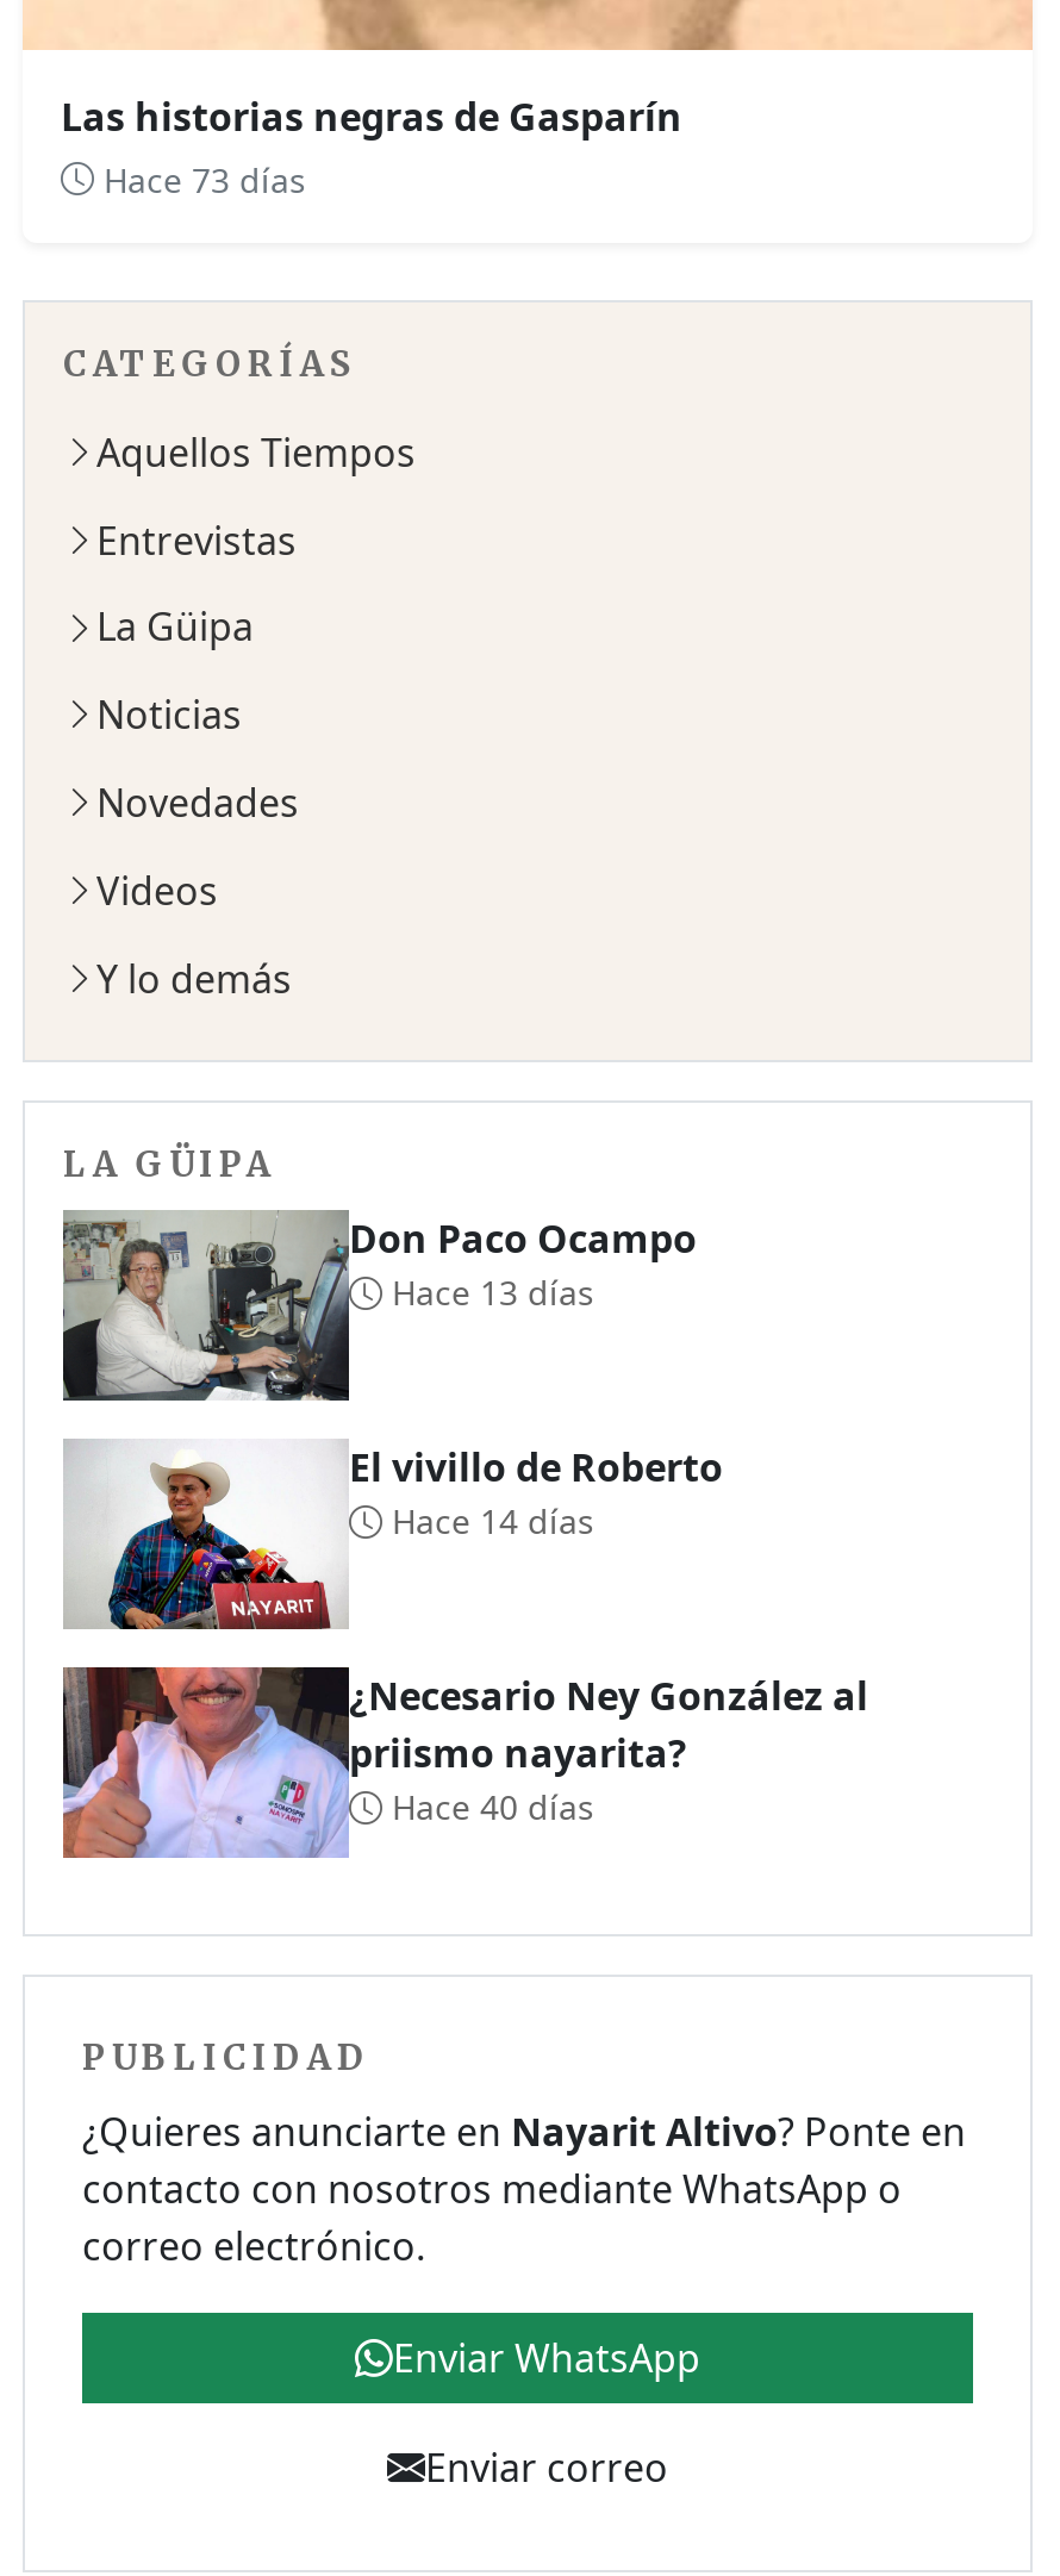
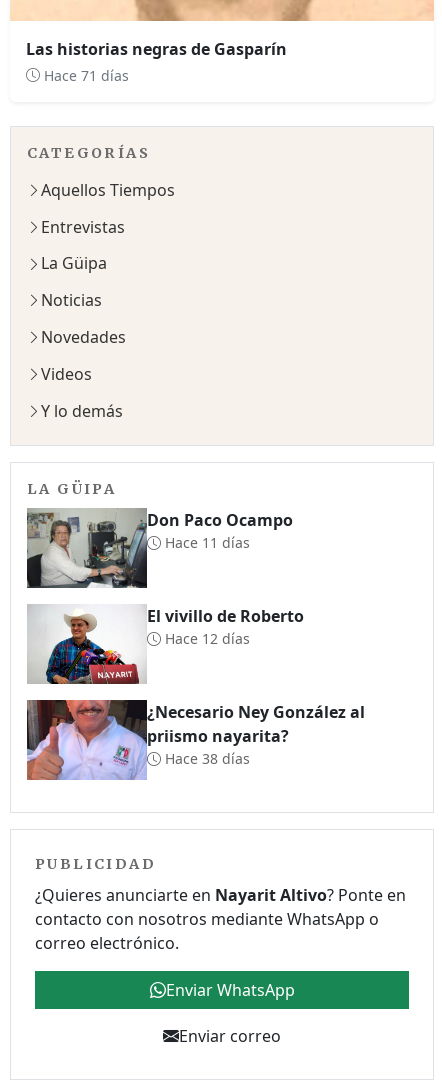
[104,156,306,201] Hace 73 días -> [44,65,129,84] Hace 71 días
[392,1270,594,1315] Hace 13 días -> [165,533,250,552] Hace 11 días
[392,1498,594,1543] Hace 14 días -> [165,629,250,648] Hace 12 días
[392,1784,594,1829] Hace 40 días -> [165,749,250,768] Hace 38 días

